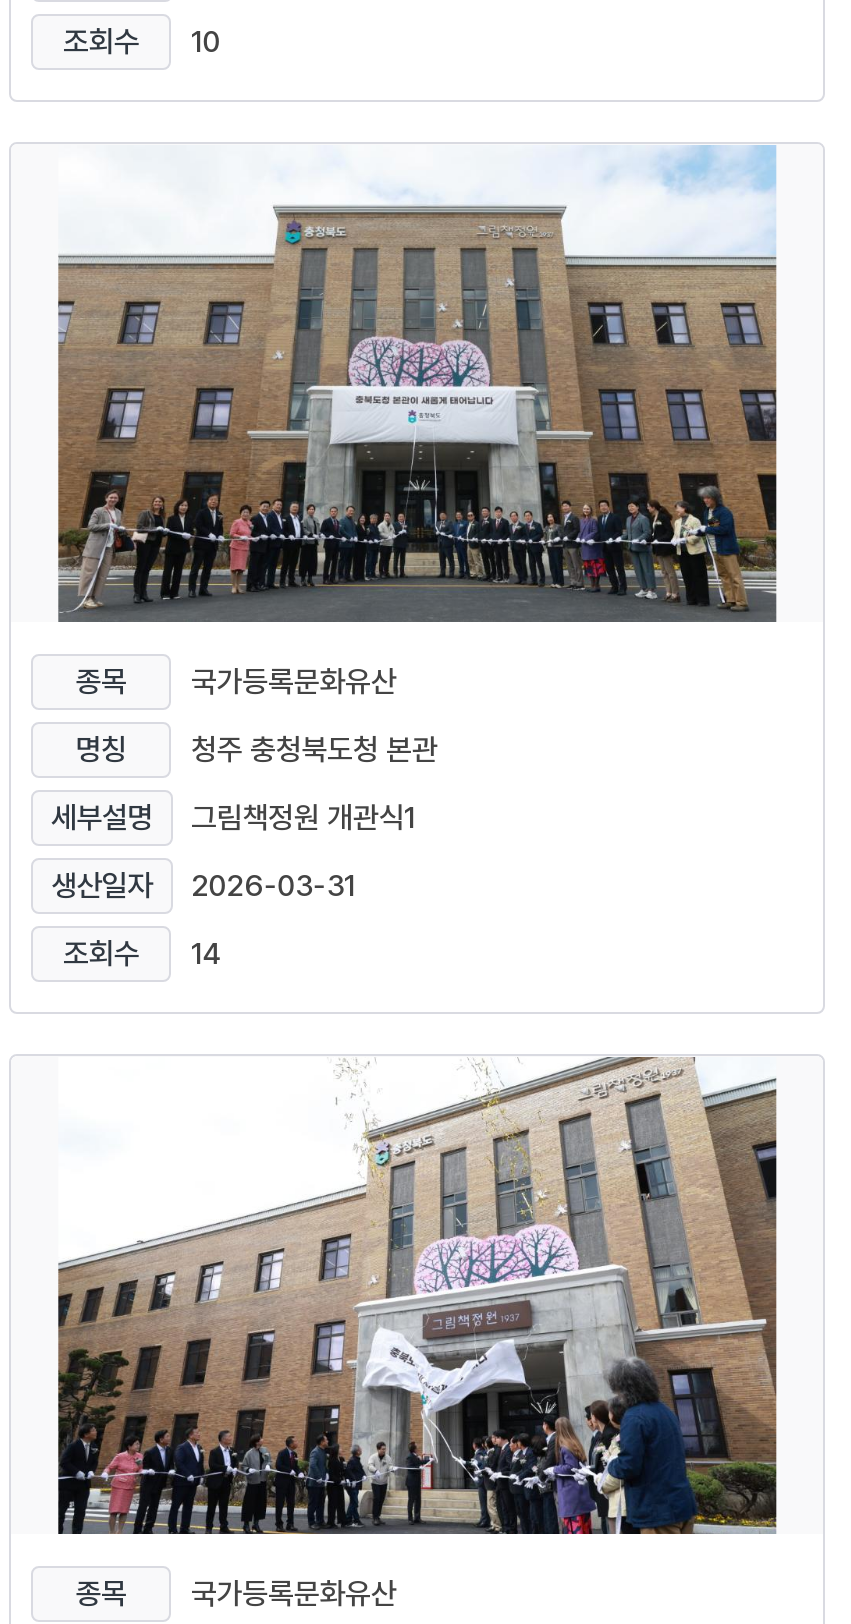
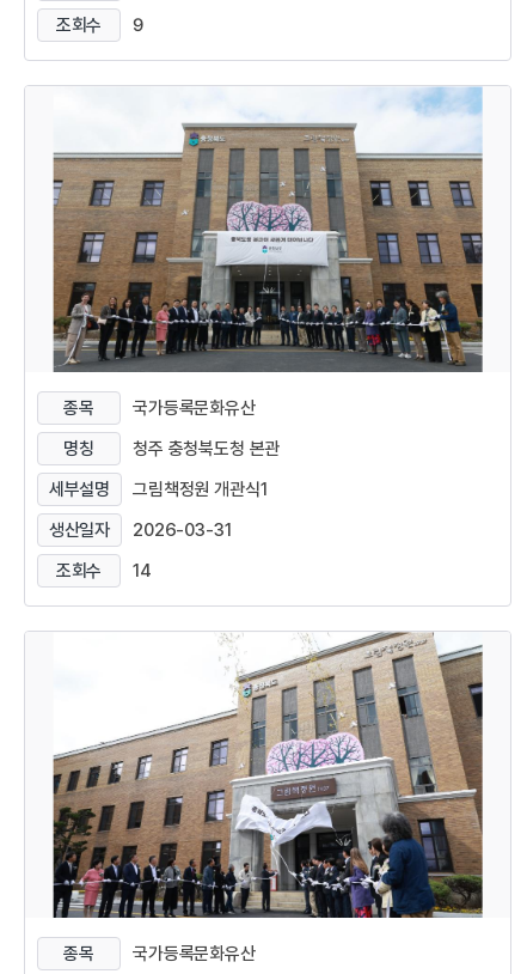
[63,24,220,60] 조회수 10 -> [56,14,143,36] 조회수 9

